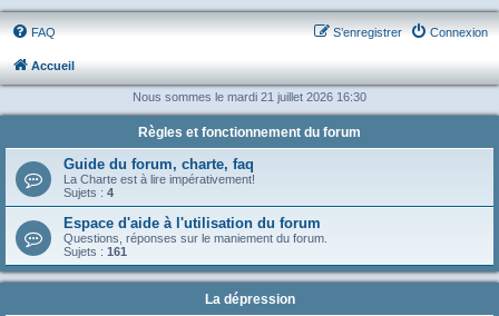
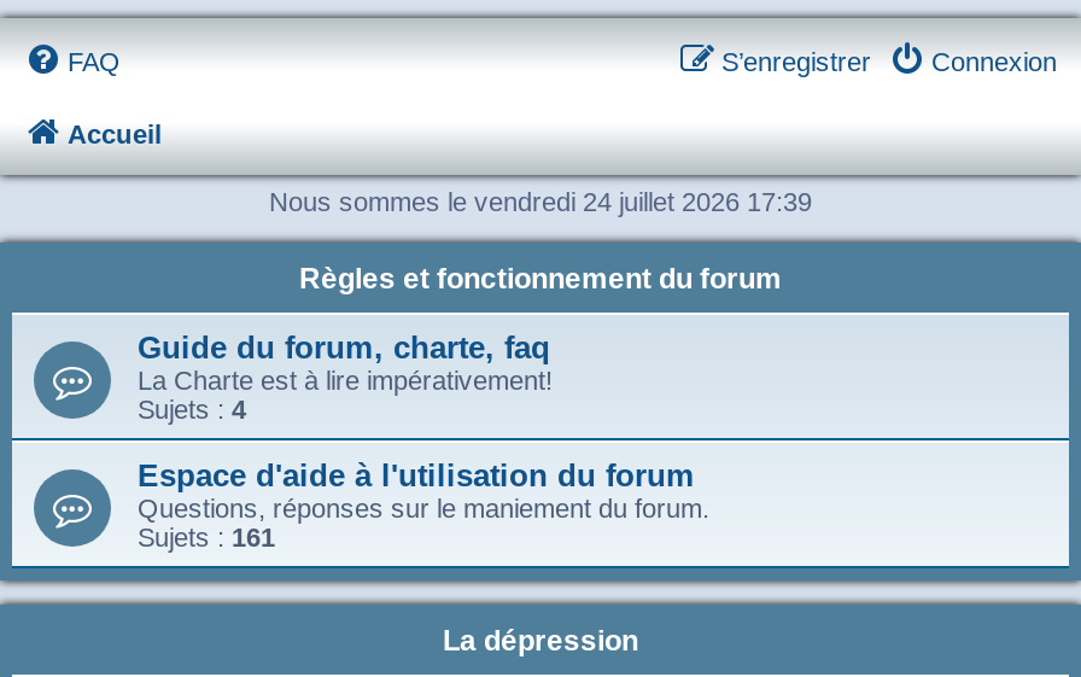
[133,90,366,104] Nous sommes le mardi 21 juillet 2026 16:30 -> [269,187,812,216] Nous sommes le vendredi 24 juillet 2026 17:39

